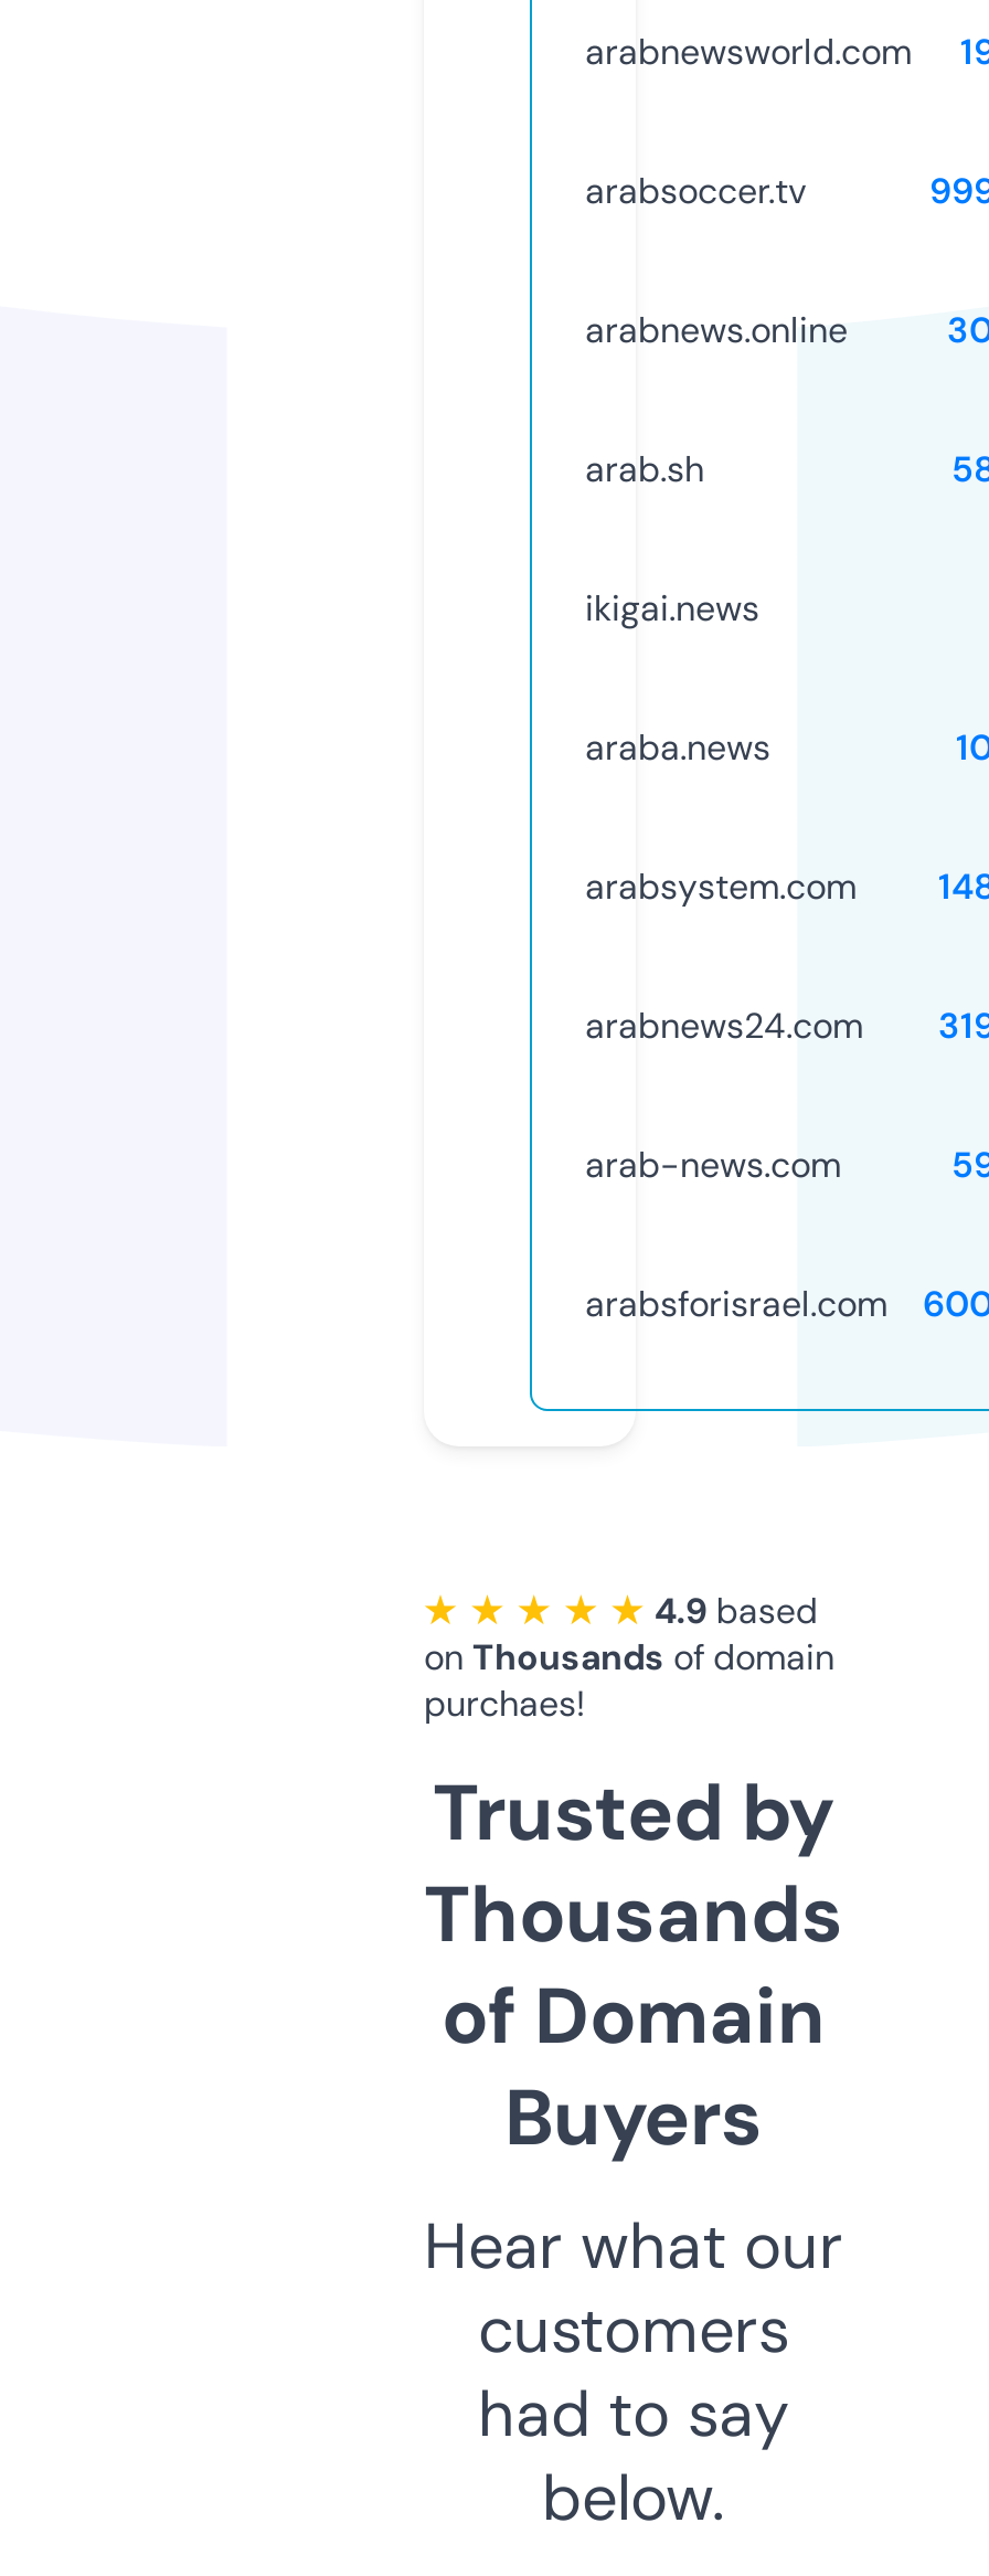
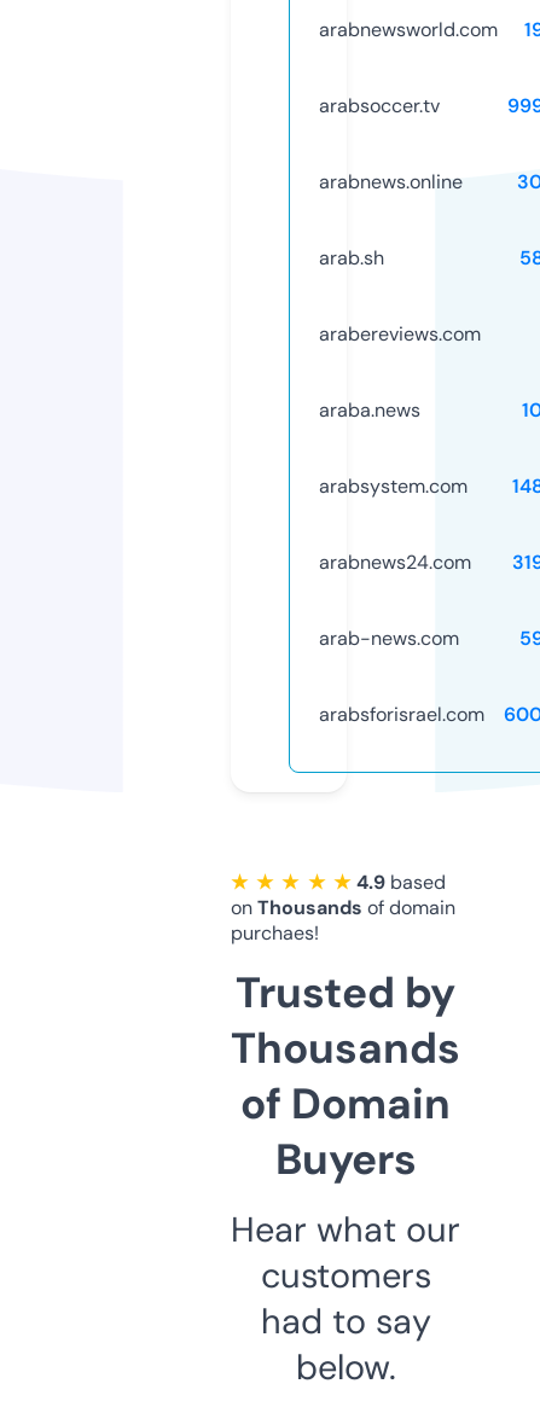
[585,585,759,631] ikigai.news -> [319,321,481,346] arabereviews.com

